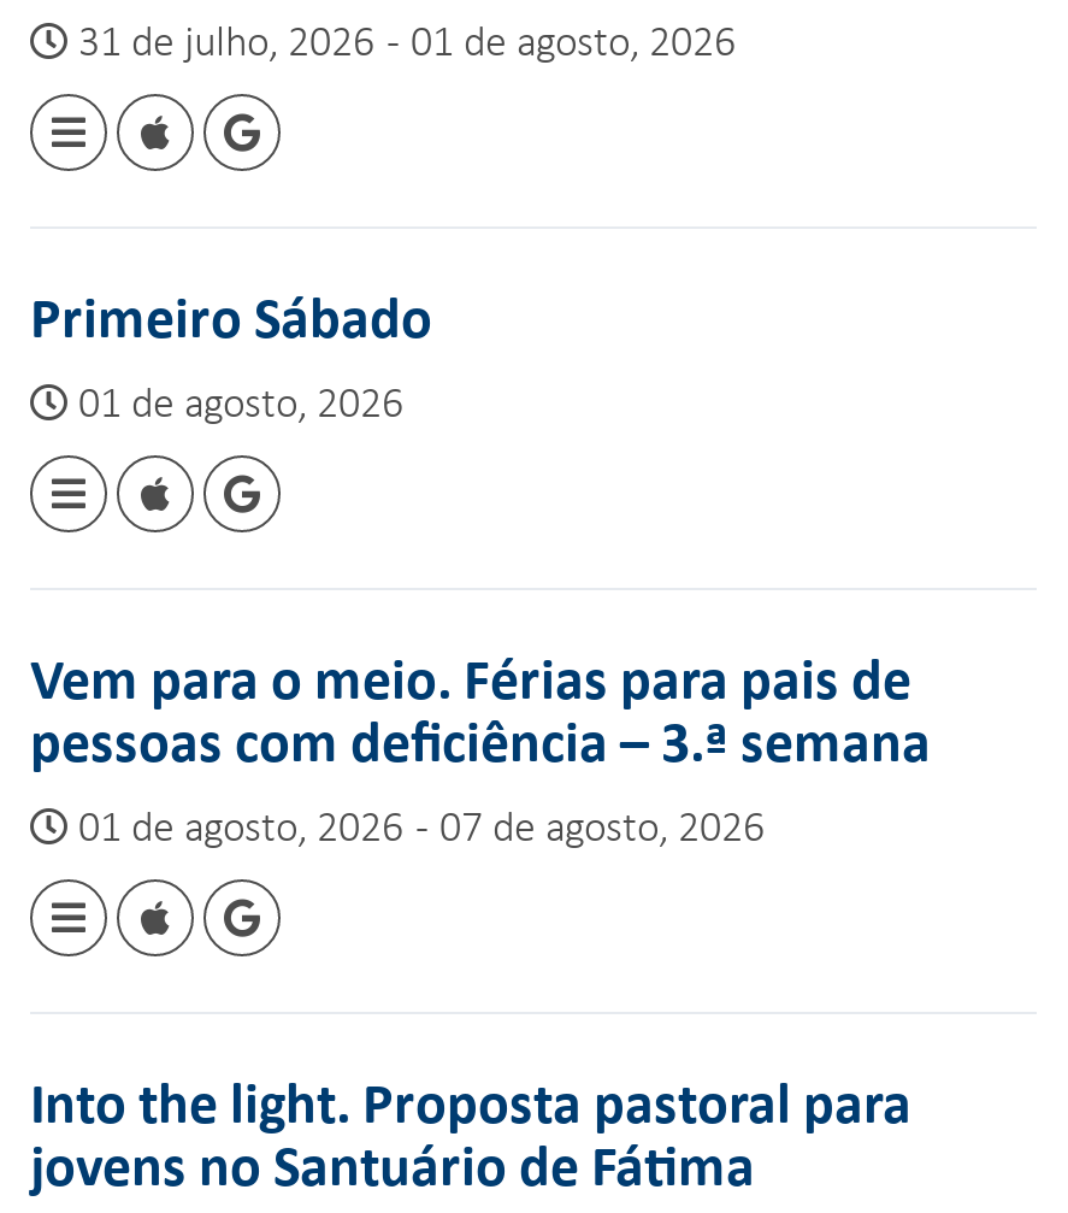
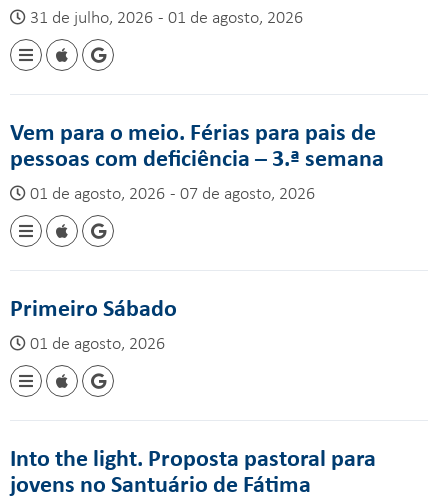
moved [30,277,432,429] -> [10,291,177,354]: Primeiro Sábado | 01 de agosto, 2026
moved [30,638,931,853] -> [10,115,384,204]: Vem para o meio. Férias para pais de | pessoas com deficiência – 3.ª semana | 01 de agosto, 2026 - 07 de agosto, 2026

